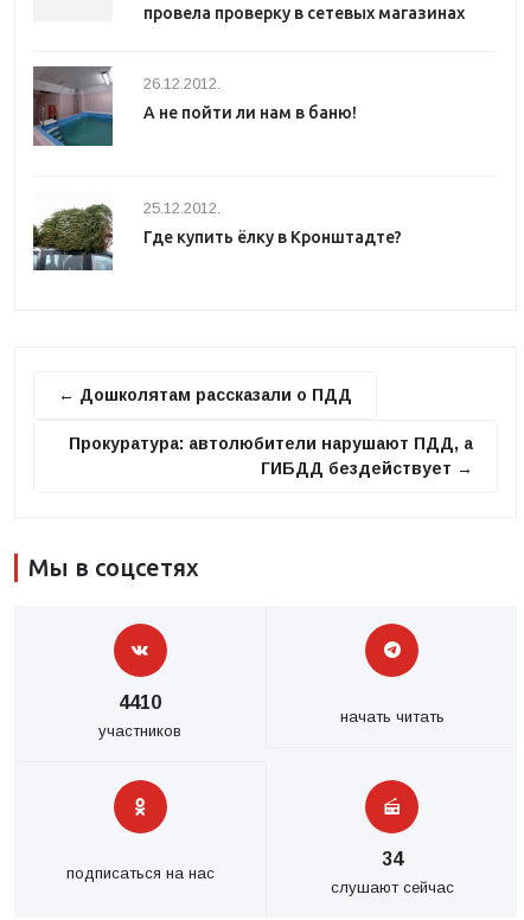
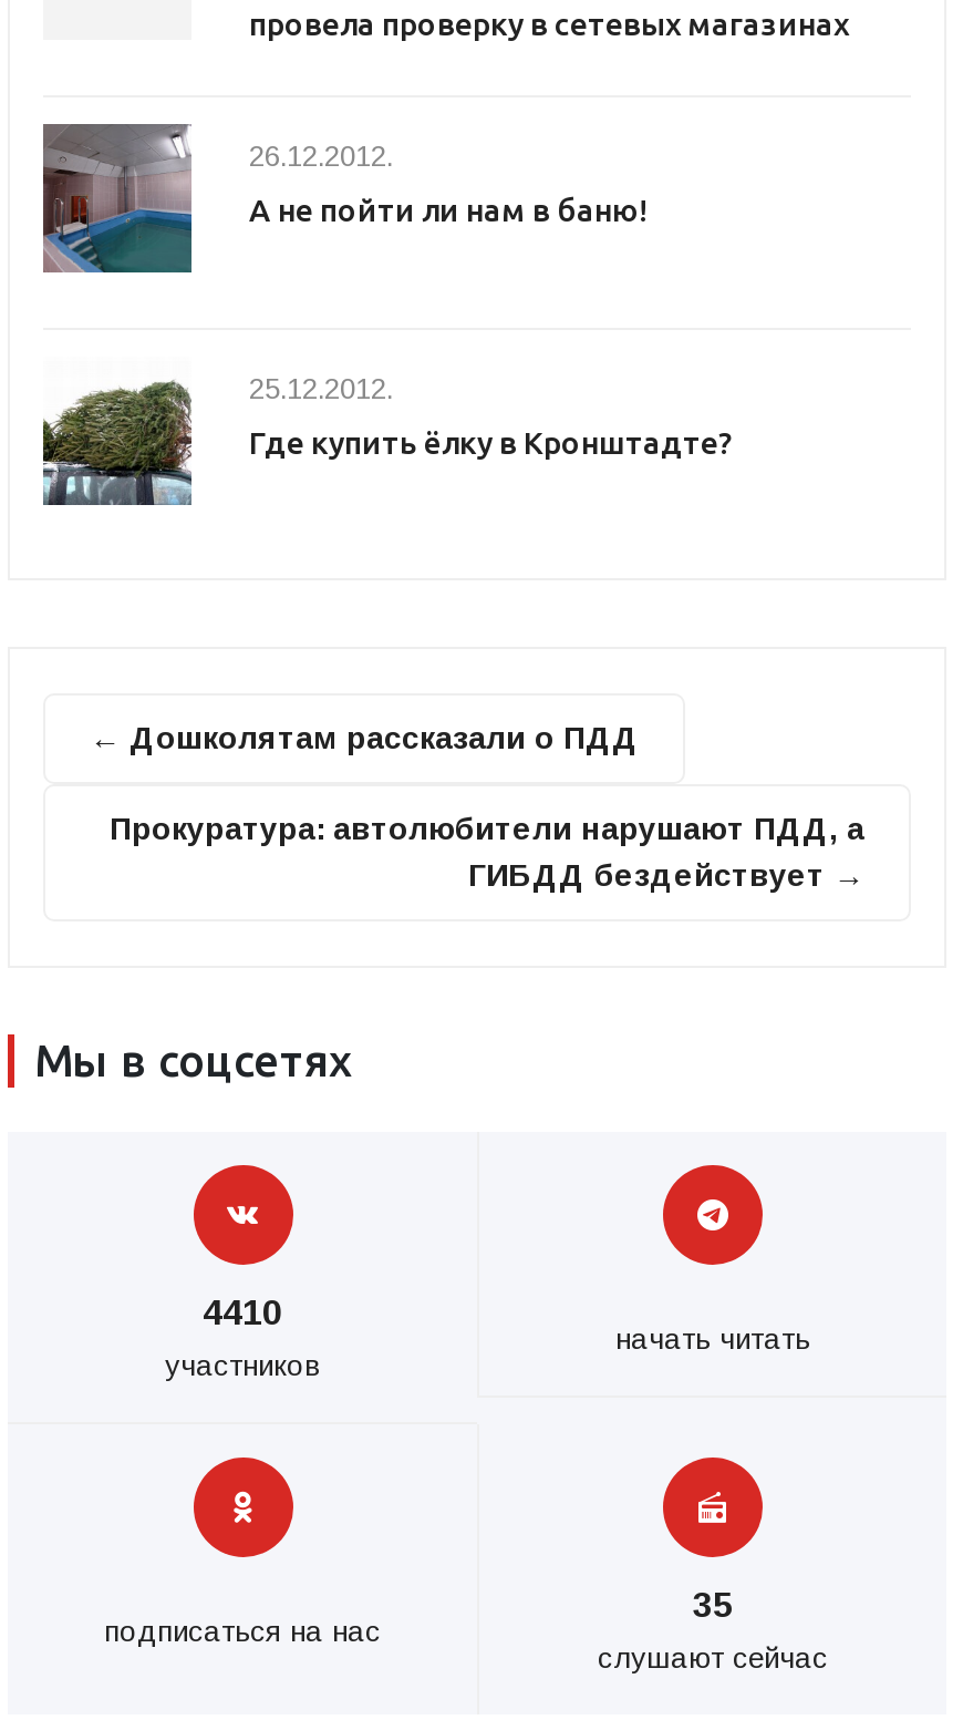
[381,849,402,869] 34 -> [693,1586,733,1624] 35

